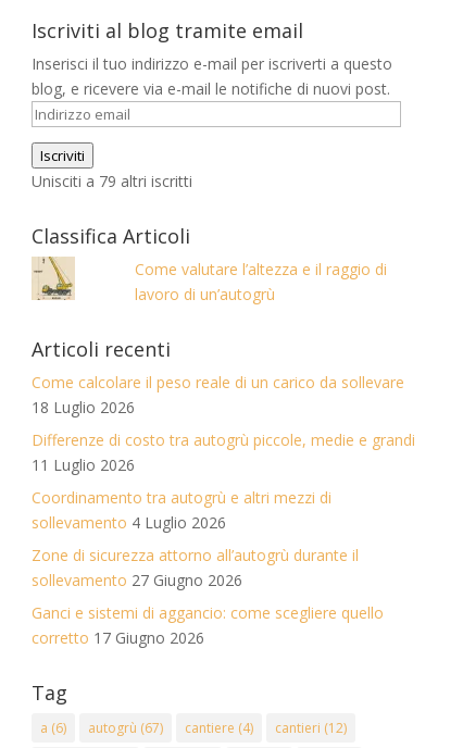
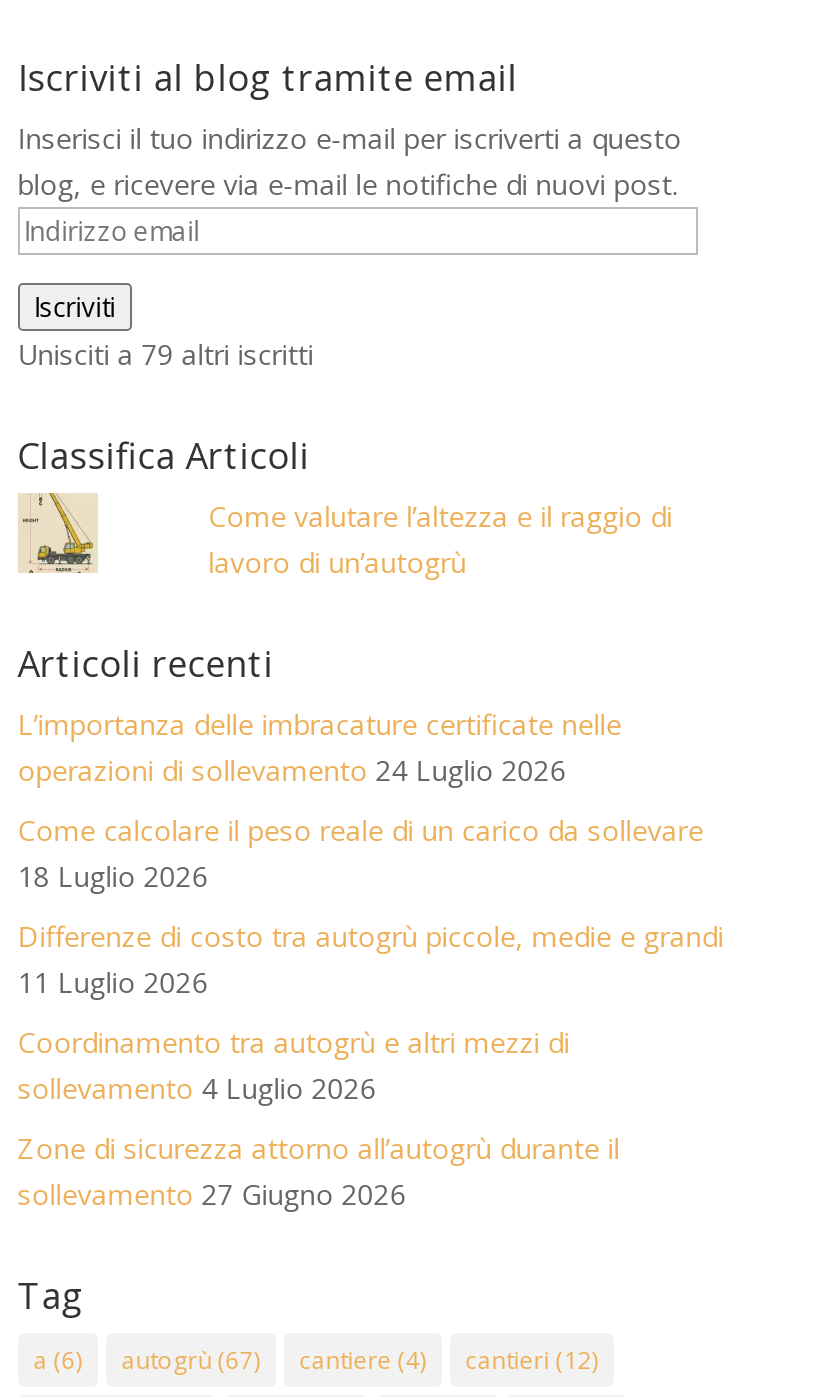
none -> [18,705,622,789] L’importanza delle imbracature certificate nelle | operazioni di sollevamento 24 Luglio 2026
moved [31,372,415,590] -> [18,811,724,1213]: Come calcolare il peso reale di un carico da sollevare | 18 Luglio 2026 | Differenze di costo tra autogrù piccole, medie e grandi | 11 Luglio 2026 | Coordinamento tra autogrù e altri mezzi di | sollevamento 4 Luglio 2026 | Zone di sicurezza attorno all’autogrù durante il | sollevamento 27 Giugno 2026
[31,602,383,648] Ganci e sistemi di aggancio: come scegliere quello | corretto 17 Giugno 2026 -> none

